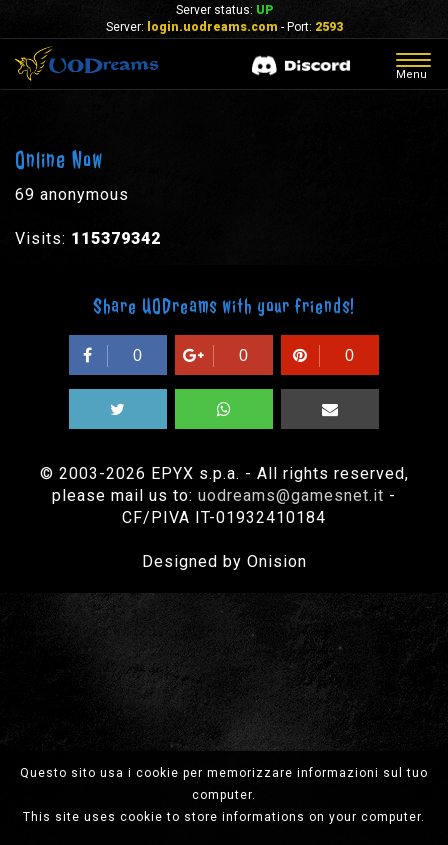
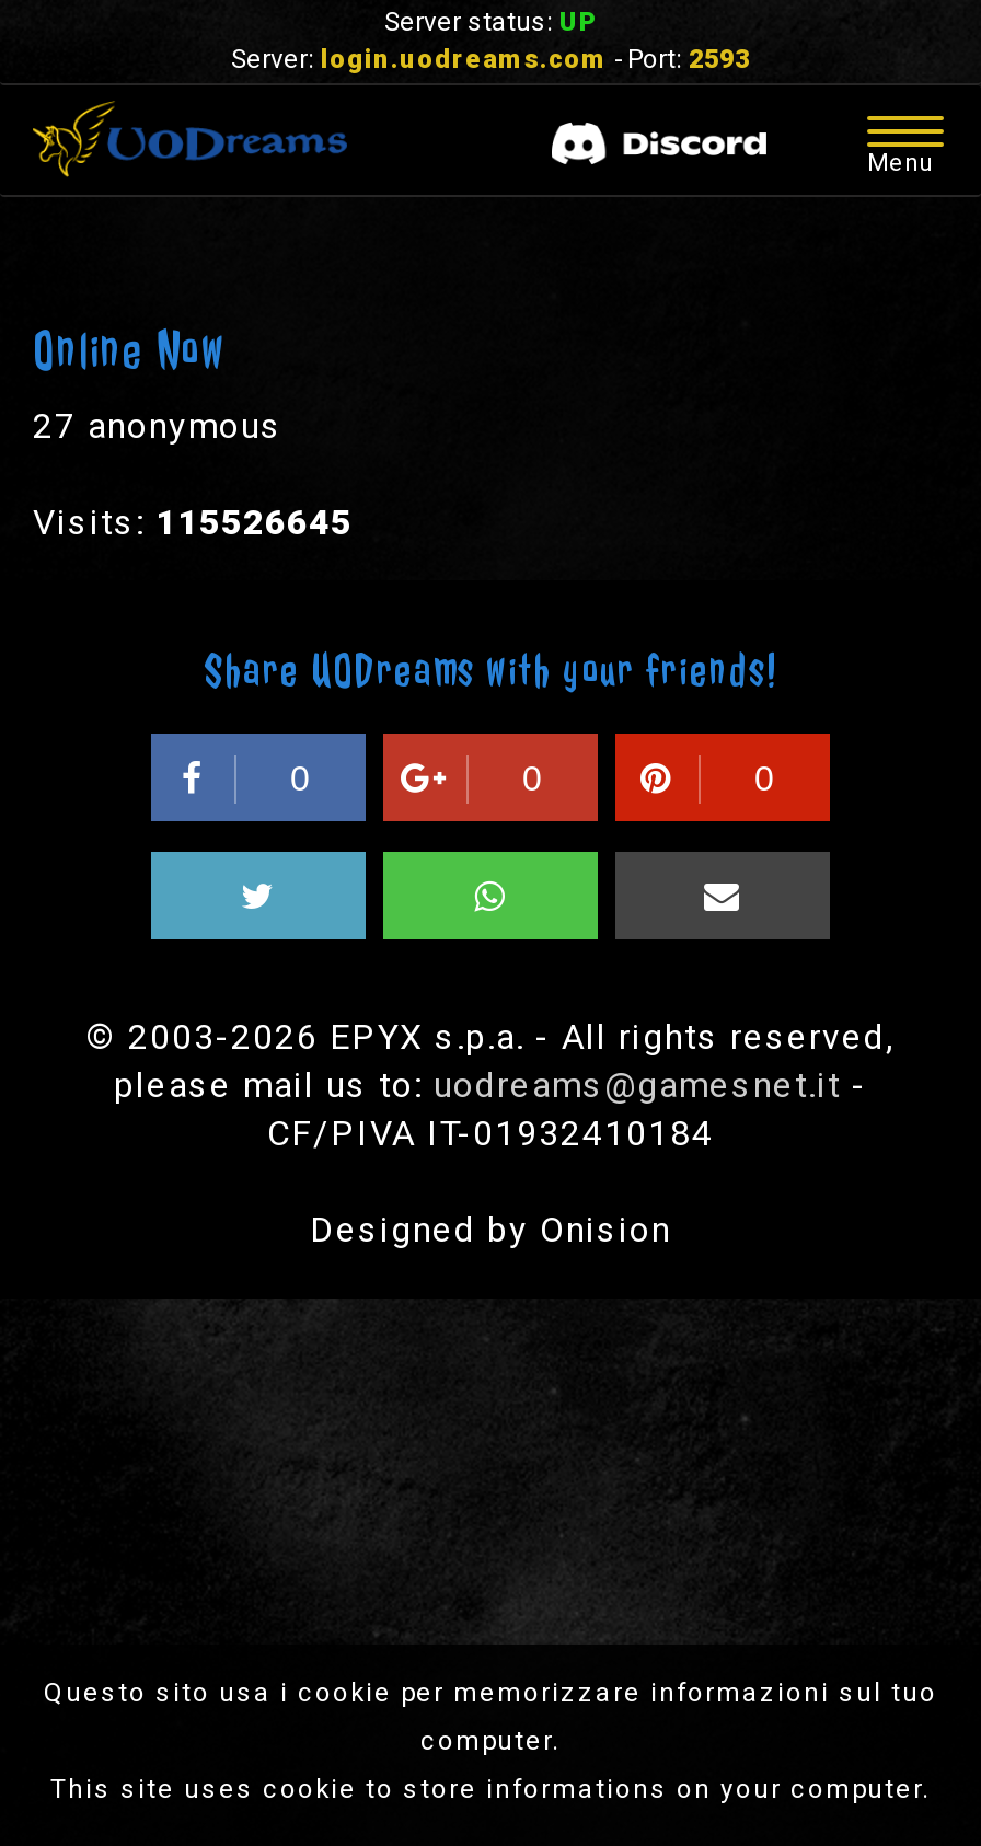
[15,185,129,204] 69 anonymous -> [33,405,282,447] 27 anonymous
[15,229,161,248] Visits: 115379342 -> [33,501,353,543] Visits: 115526645

